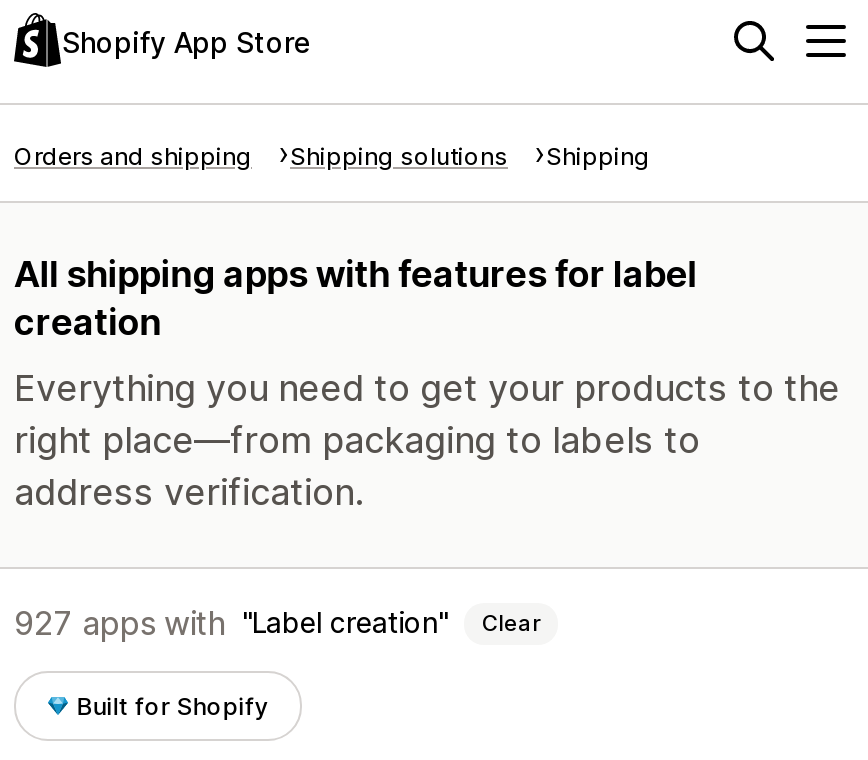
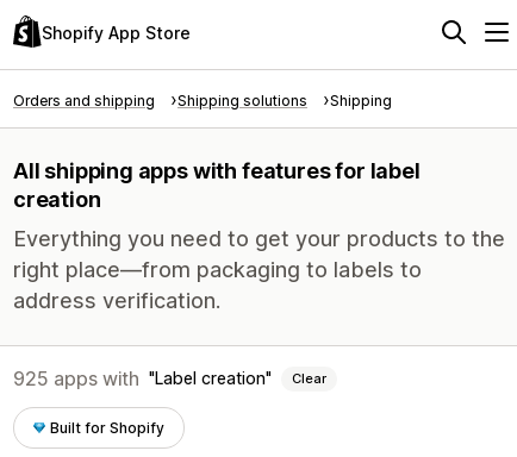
[14,603,540,643] 927 apps with Label creation Clear -> [13,367,326,390] 925 apps with Label creation Clear

